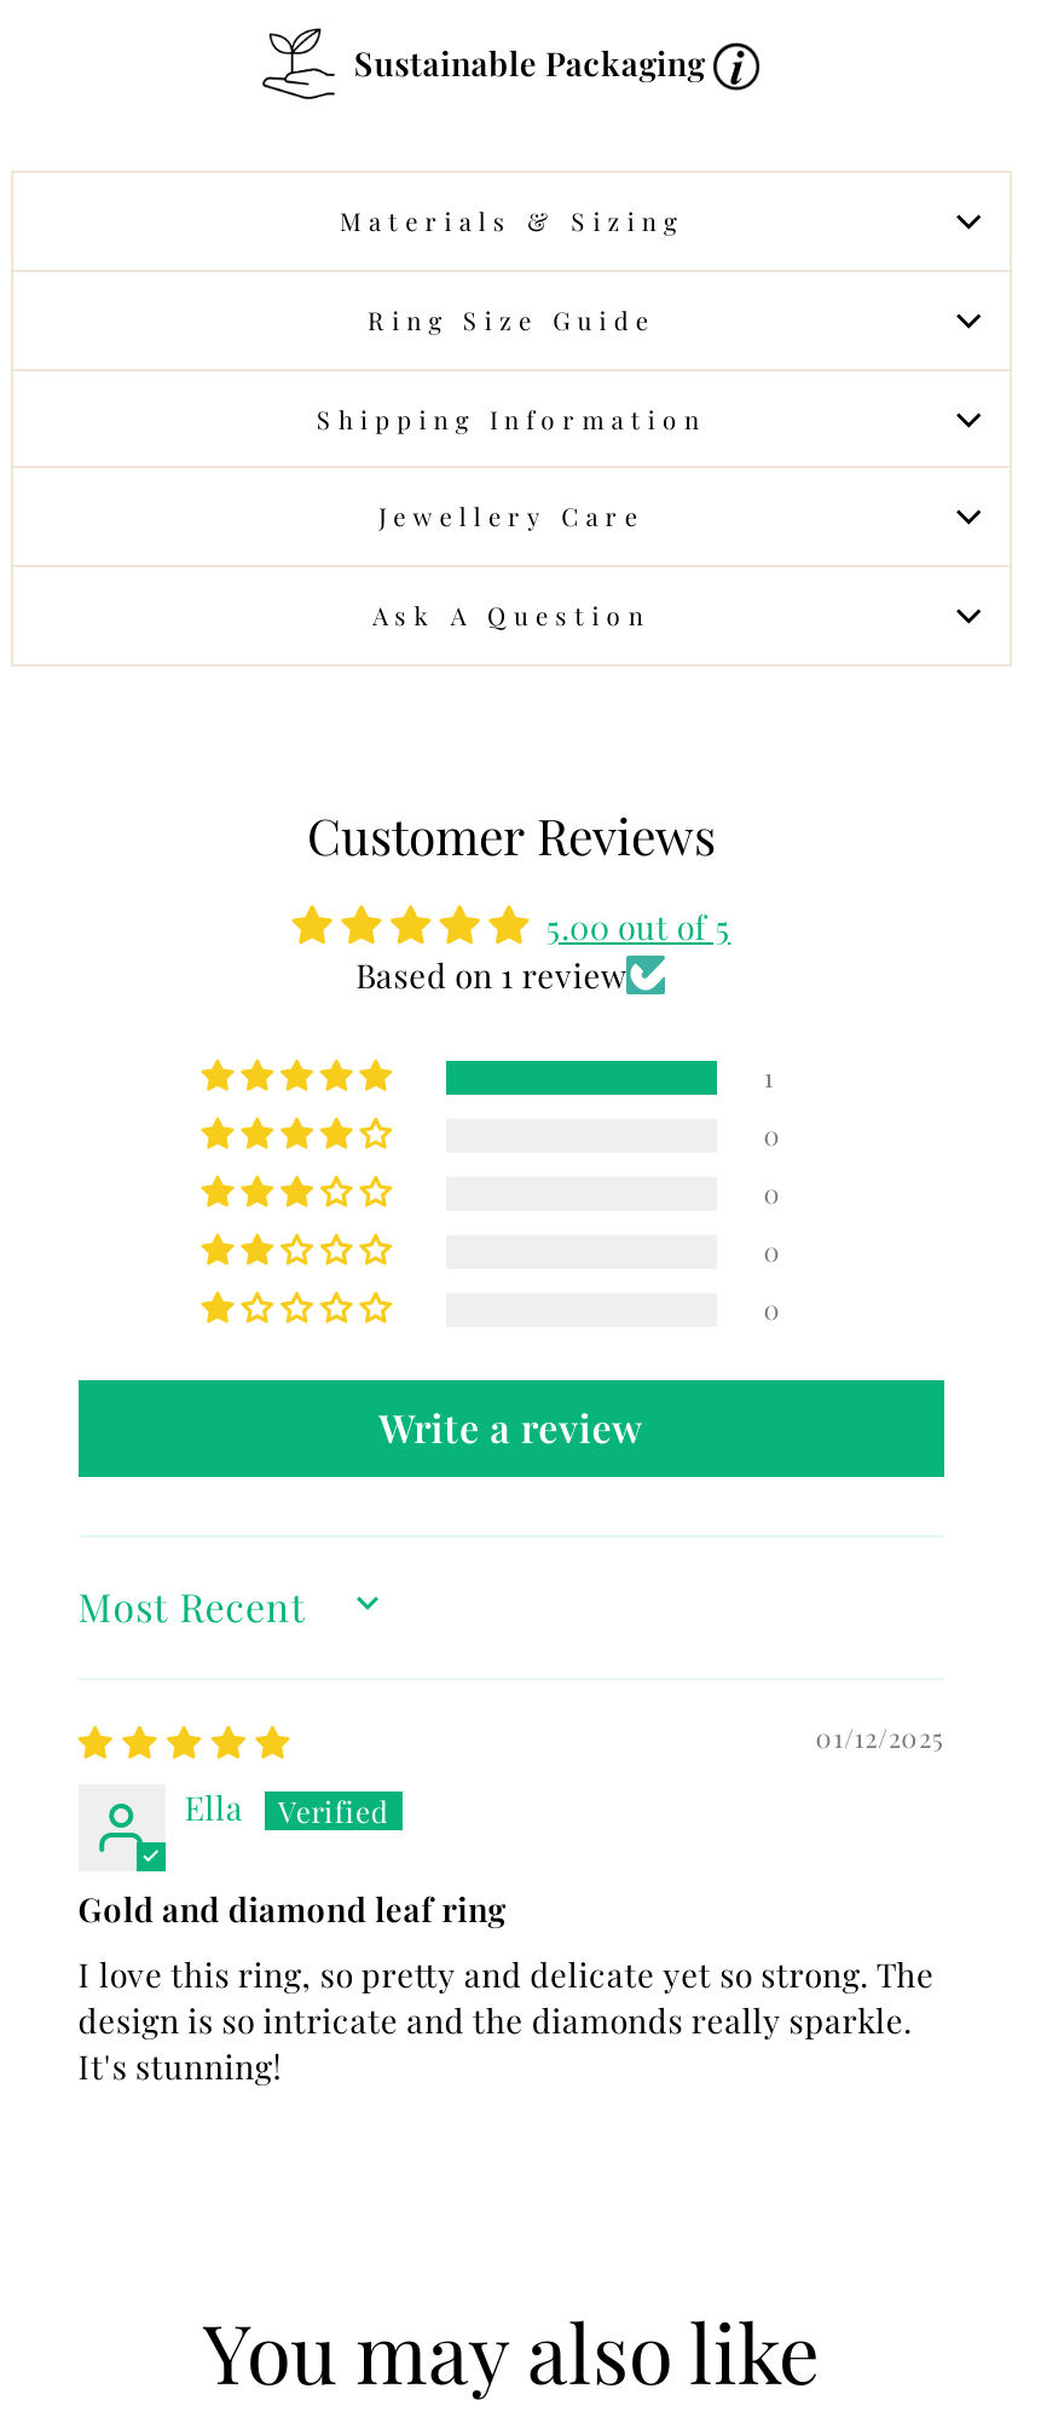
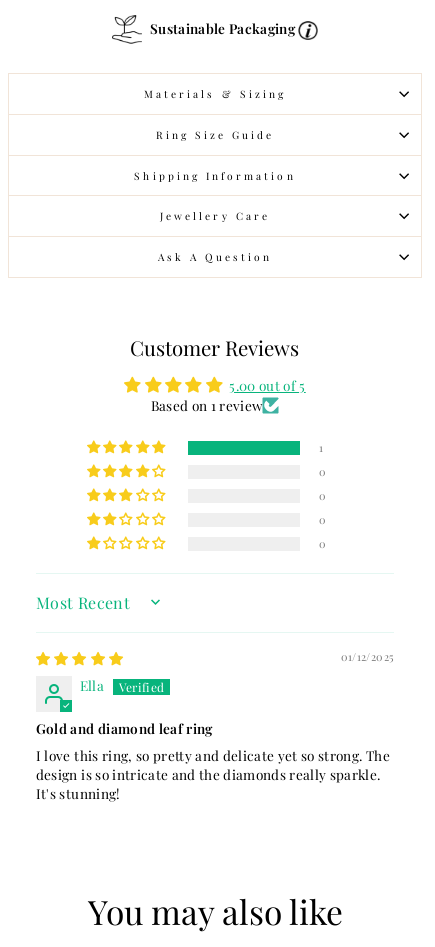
[379,1401,644,1452] Write a review -> none

